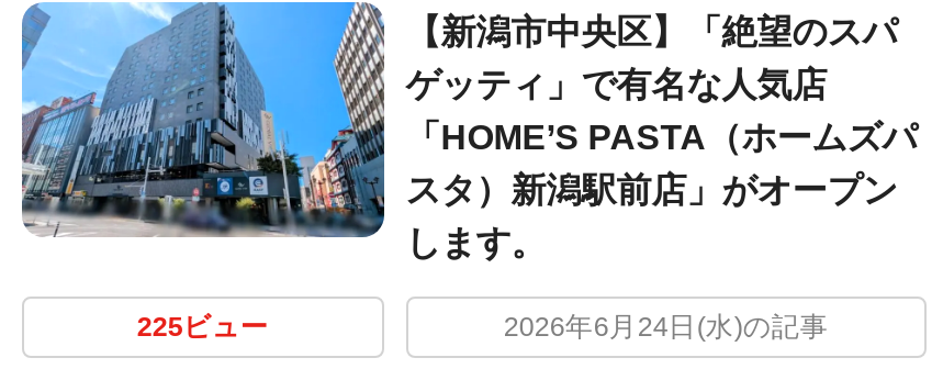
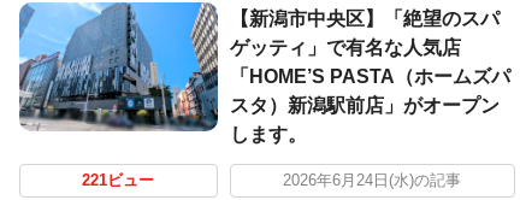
[137,312,269,343] 225ビュー -> [82,173,154,189] 221ビュー

